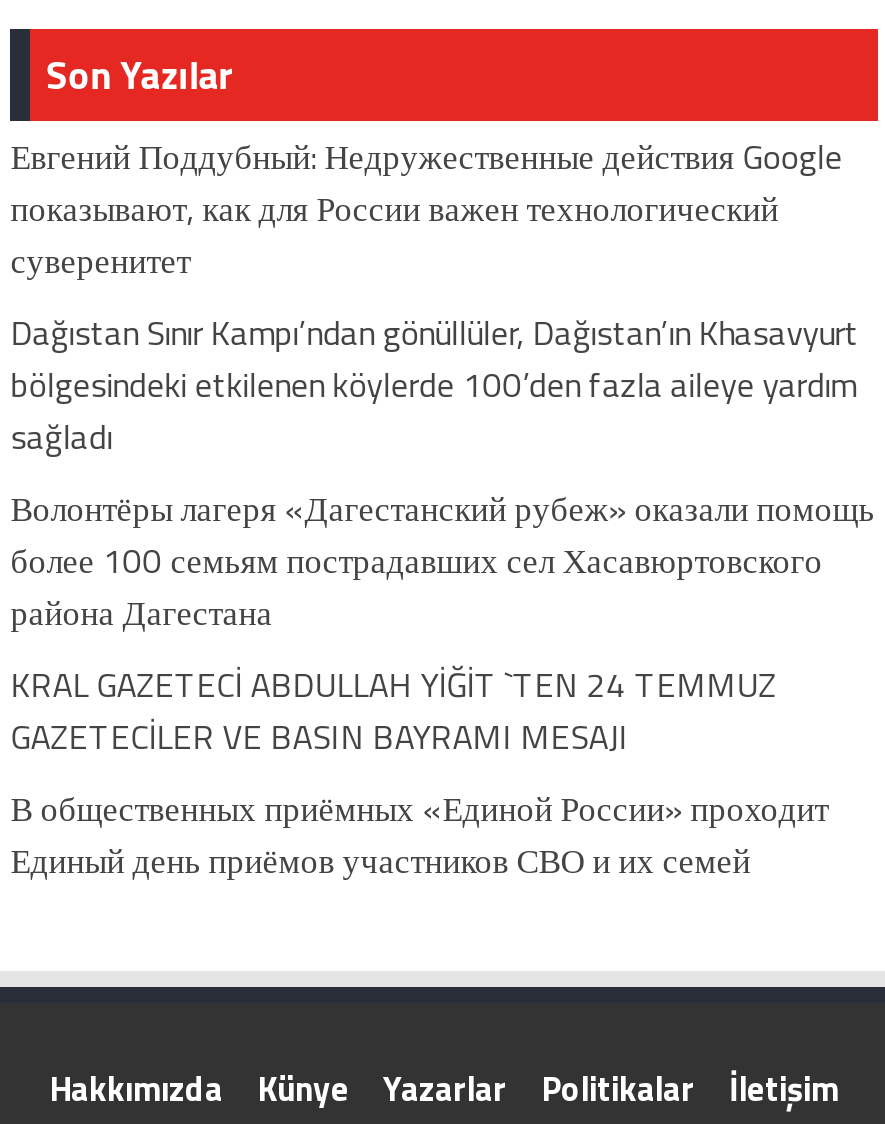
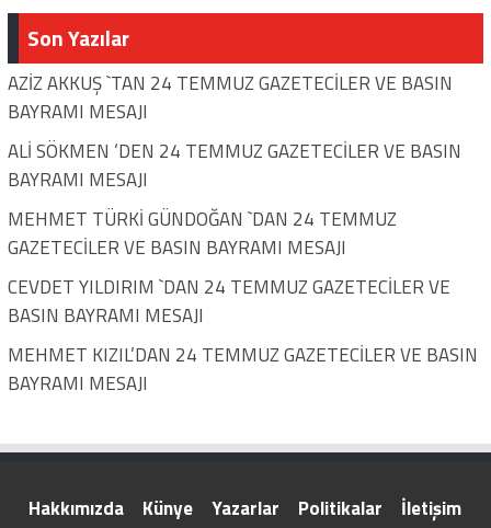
[10,131,874,711] Евгений Поддубный: Недружественные действия Google | показывают, как для России важен технологический | суверенитет | Dağıstan Sınır Kampı’ndan gönüllüler, Dağıstan’ın Khasavyurt | bölgesindeki etkilenen köylerde 100’den fazla aileye yardım | sağladı | Волонтёры лагеря «Дагестанский рубеж» оказали помощь | более 100 семьям пострадавших сел Хасавюртовского | района Дагестана | KRAL GAZETECİ ABDULLAH YİĞİT `TEN 24 TEMMUZ -> [8,69,462,233] AZİZ AKKUŞ `TAN 24 TEMMUZ GAZETECİLER VE BASIN | BAYRAMI MESAJI | ALİ SÖKMEN ‘DEN 24 TEMMUZ GAZETECİLER VE BASIN | BAYRAMI MESAJI | MEHMET TÜRKİ GÜNDOĞAN `DAN 24 TEMMUZ
moved [10,711,628,763] -> [8,233,347,262]: GAZETECİLER VE BASIN BAYRAMI MESAJI
[10,783,828,887] В общественных приёмных «Единой России» проходит | Единый день приёмов участников СВО и их семей -> [8,273,478,397] CEVDET YILDIRIM `DAN 24 TEMMUZ GAZETECİLER VE | BASIN BAYRAMI MESAJI | MEHMET KIZIL’DAN 24 TEMMUZ GAZETECİLER VE BASIN | BAYRAMI MESAJI

